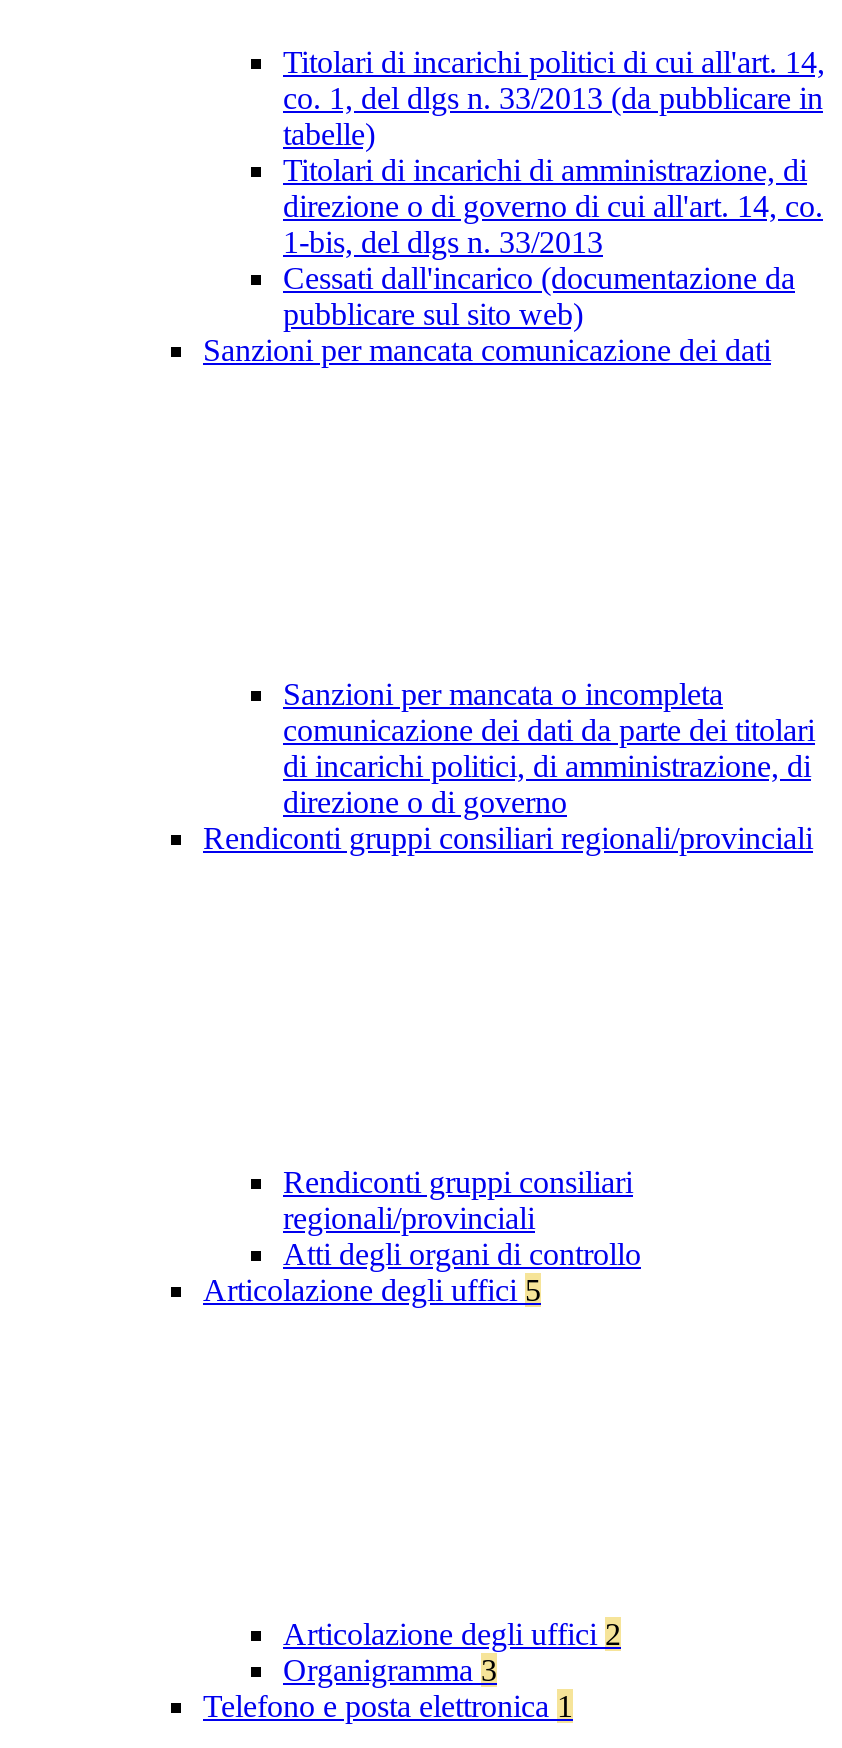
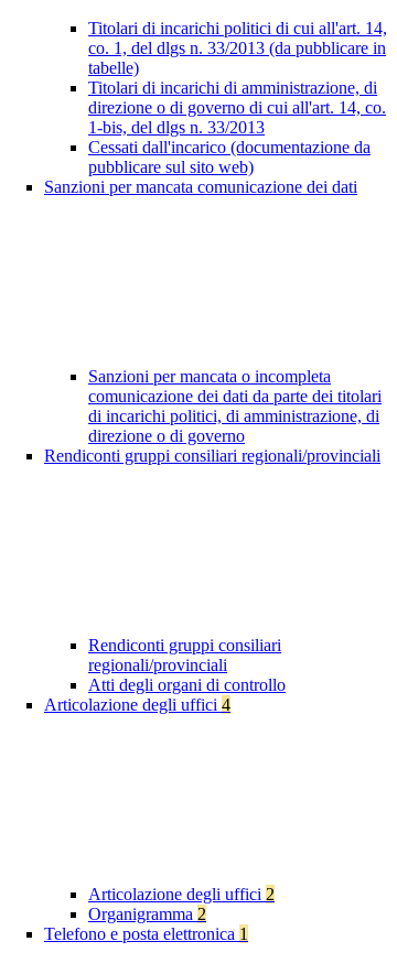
[203,1273,541,1307] Articolazione degli uffici 5 -> [44,695,230,714] Articolazione degli uffici 4
[283,1653,497,1687] Organigramma 3 -> [88,905,206,924] Organigramma 2

